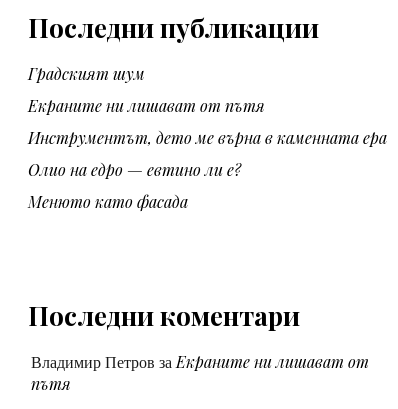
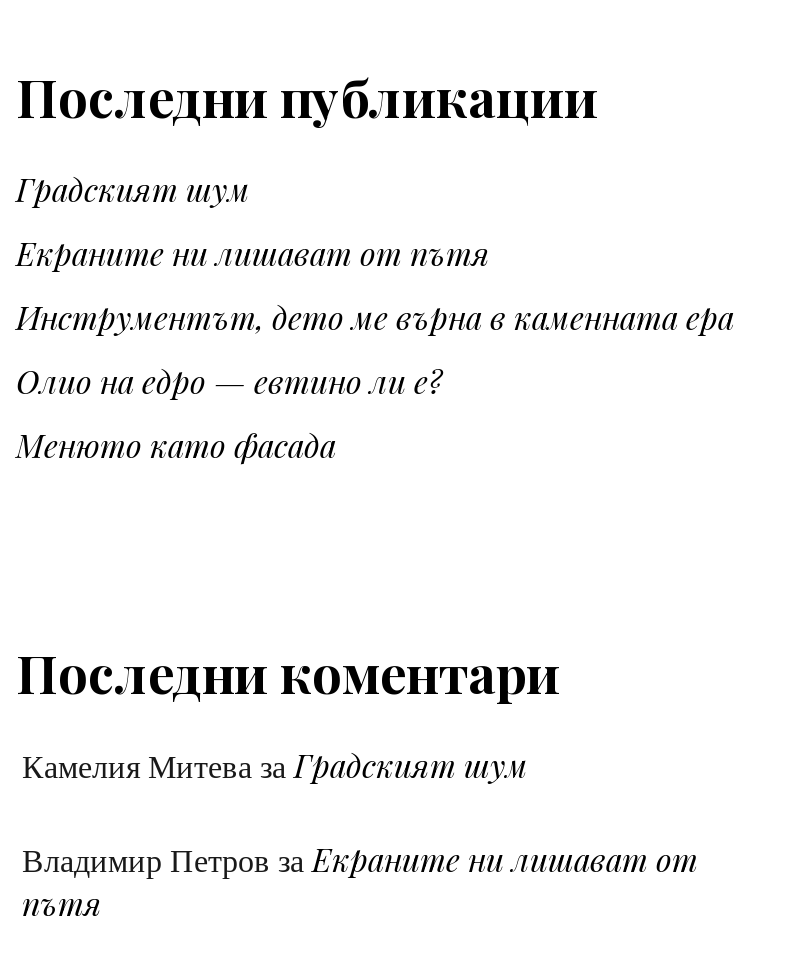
none -> [22,744,528,786] Камелия Митева за Градският шум

